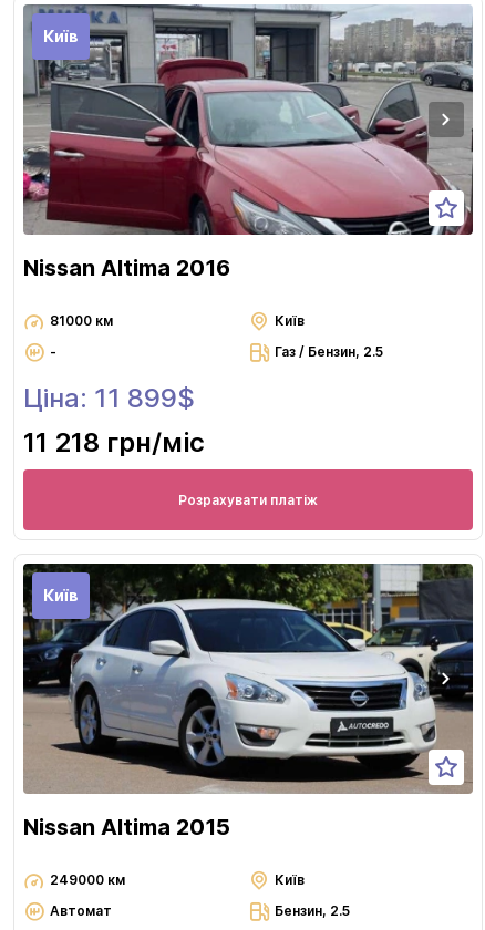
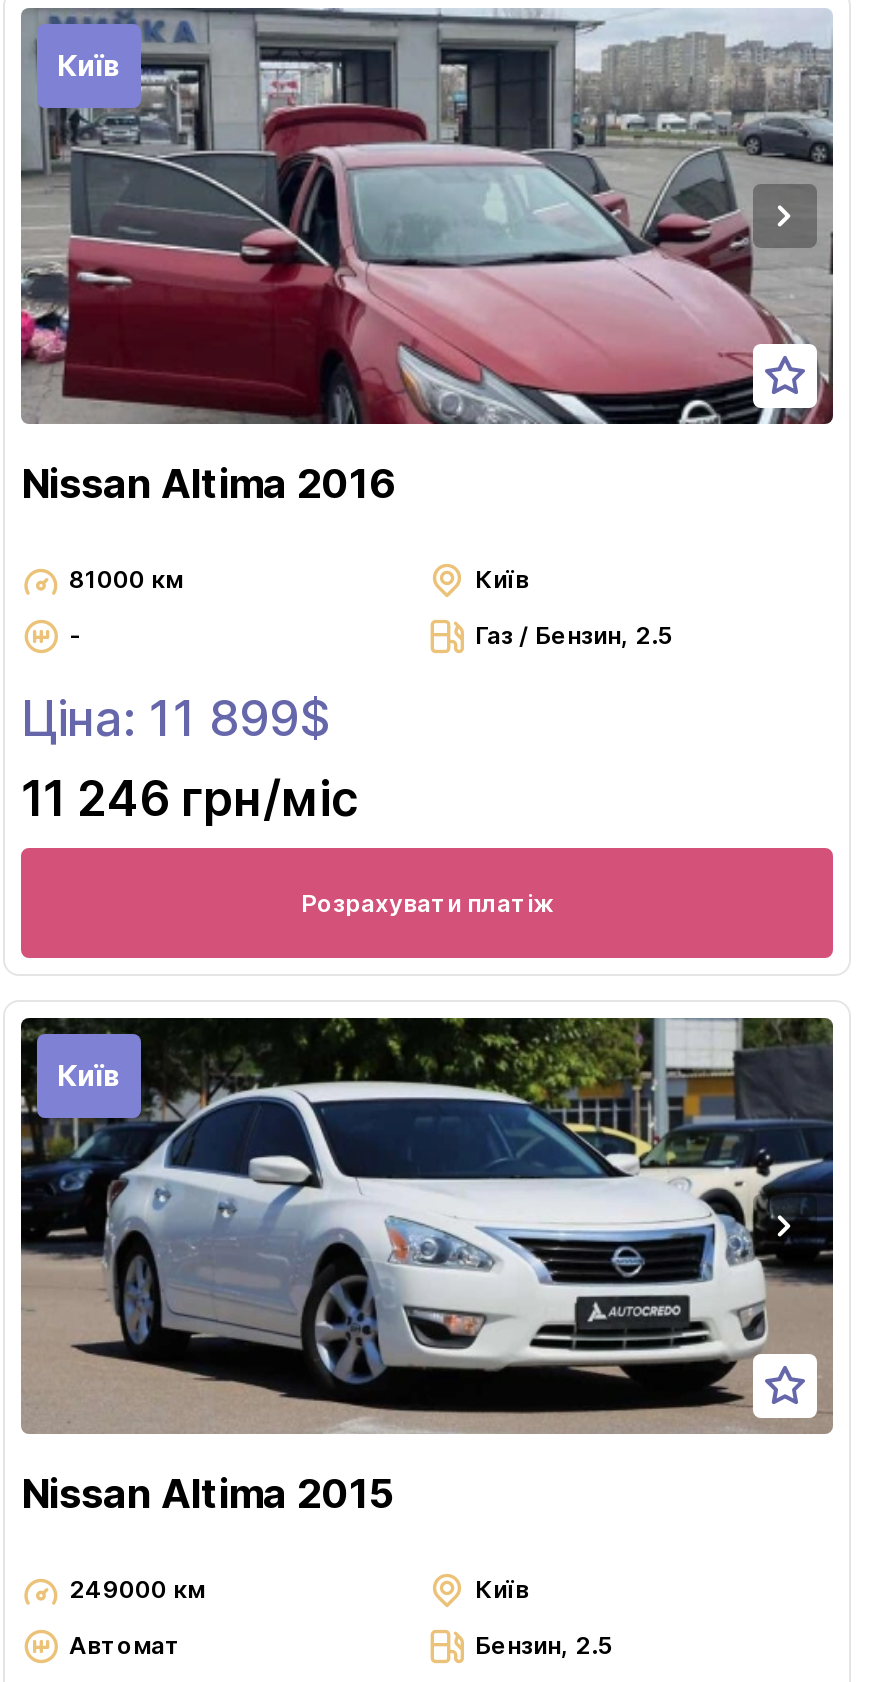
[23,426,205,458] 11 218 грн/міс -> [21,770,359,828] 11 246 грн/міс

